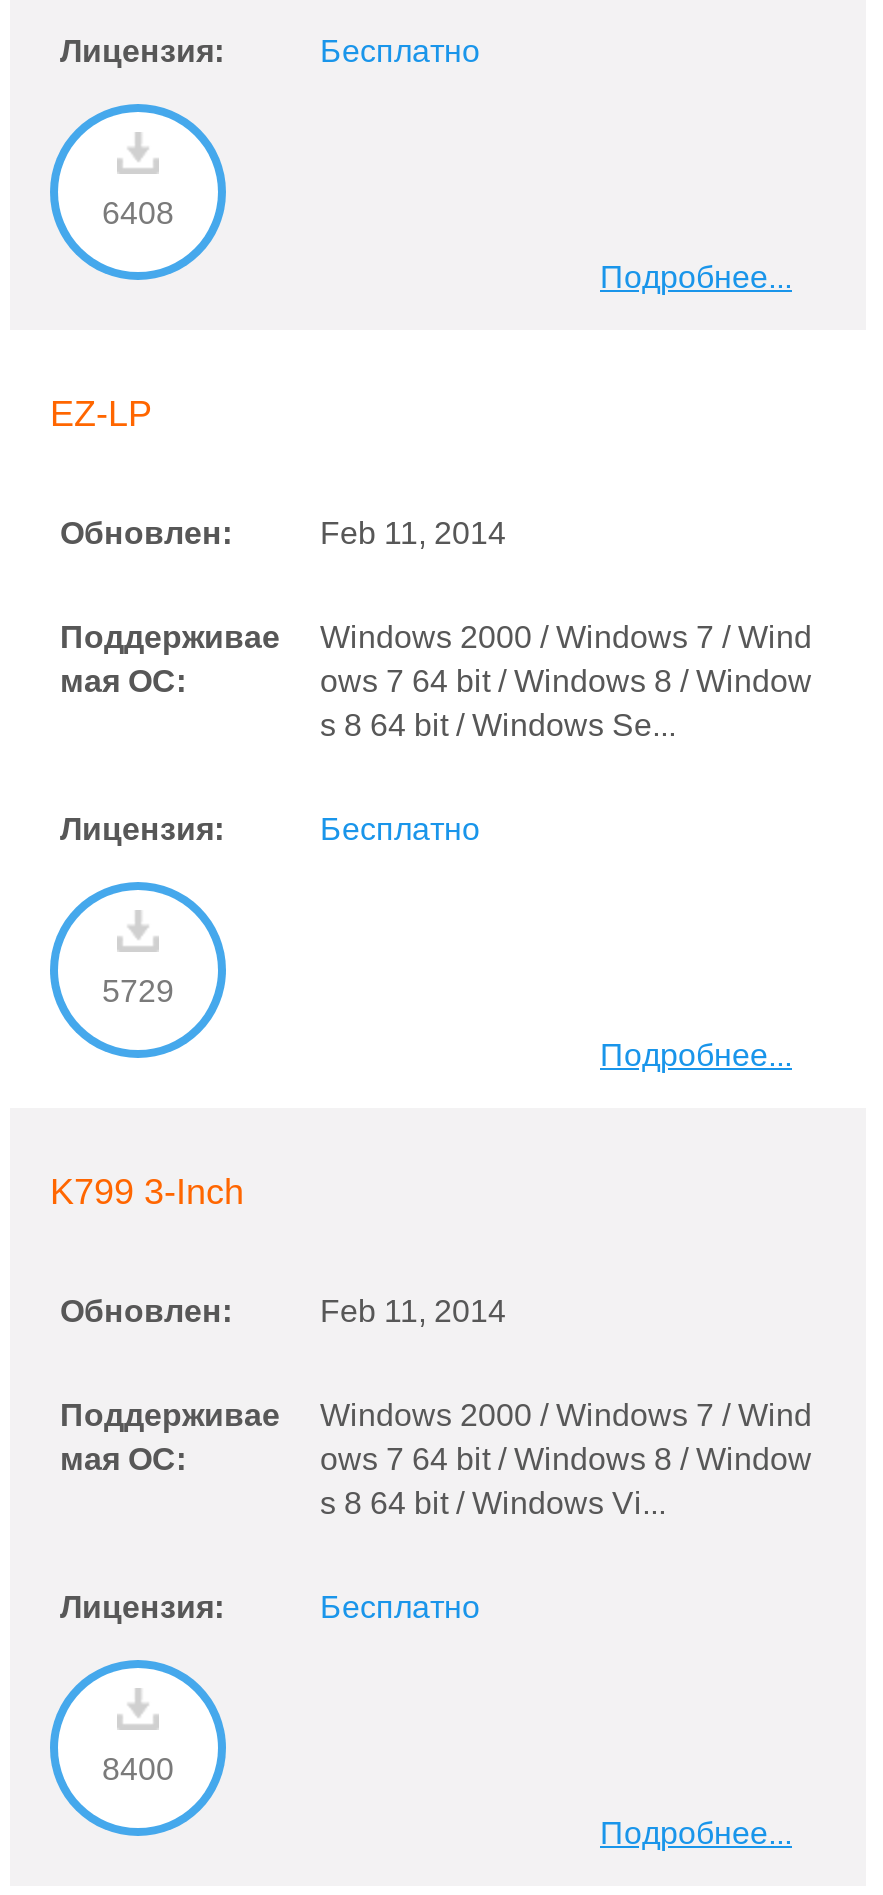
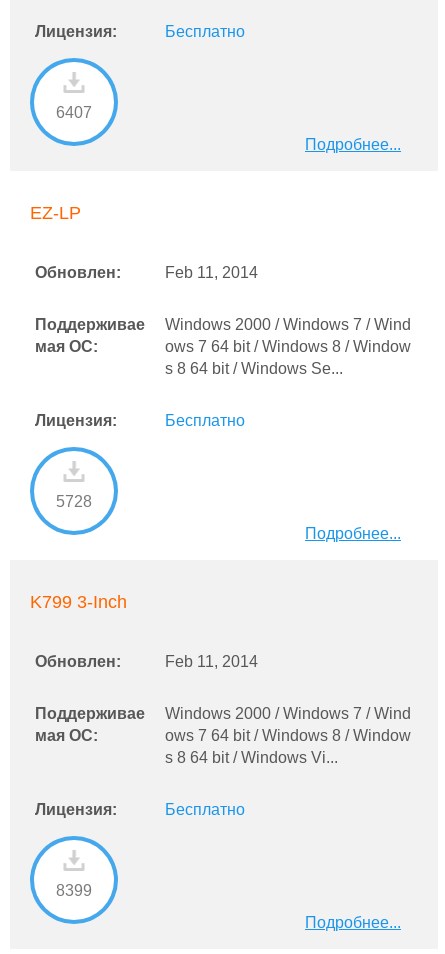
[102,196,174,230] 6408 -> [56,104,92,121] 6407
[102,974,174,1008] 5729 -> [56,493,92,510] 5728
[102,1752,174,1786] 8400 -> [56,882,92,899] 8399

